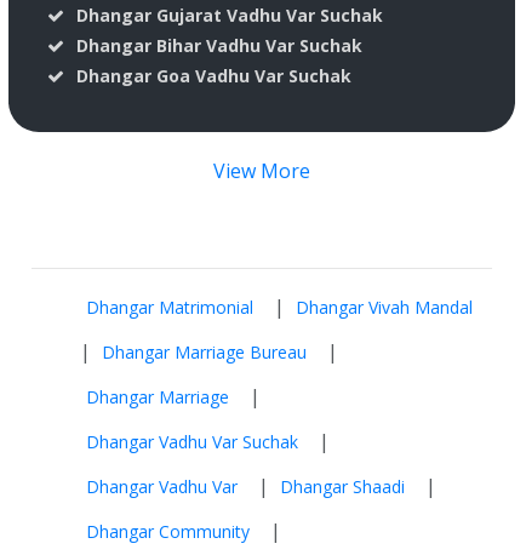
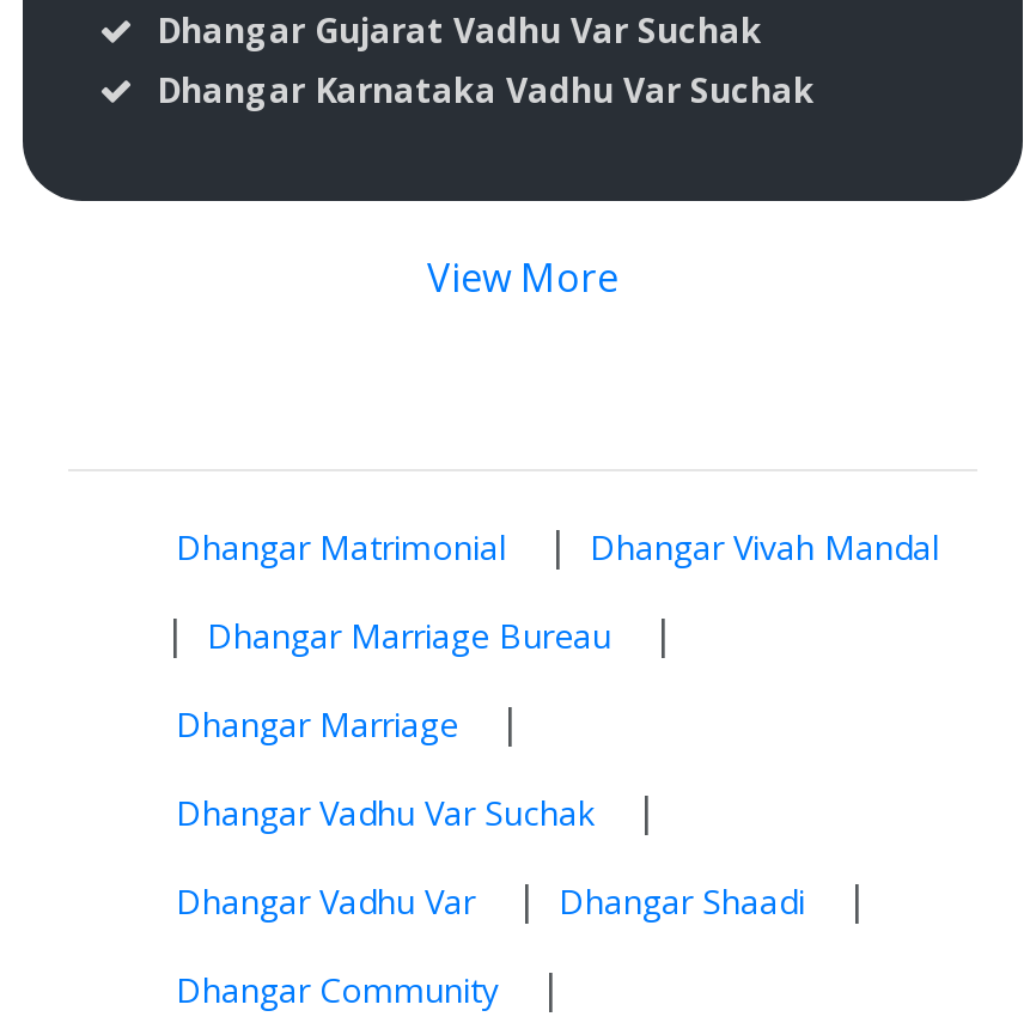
[76,34,362,87] Dhangar Bihar Vadhu Var Suchak | Dhangar Goa Vadhu Var Suchak -> [157,67,815,112] Dhangar Karnataka Vadhu Var Suchak

